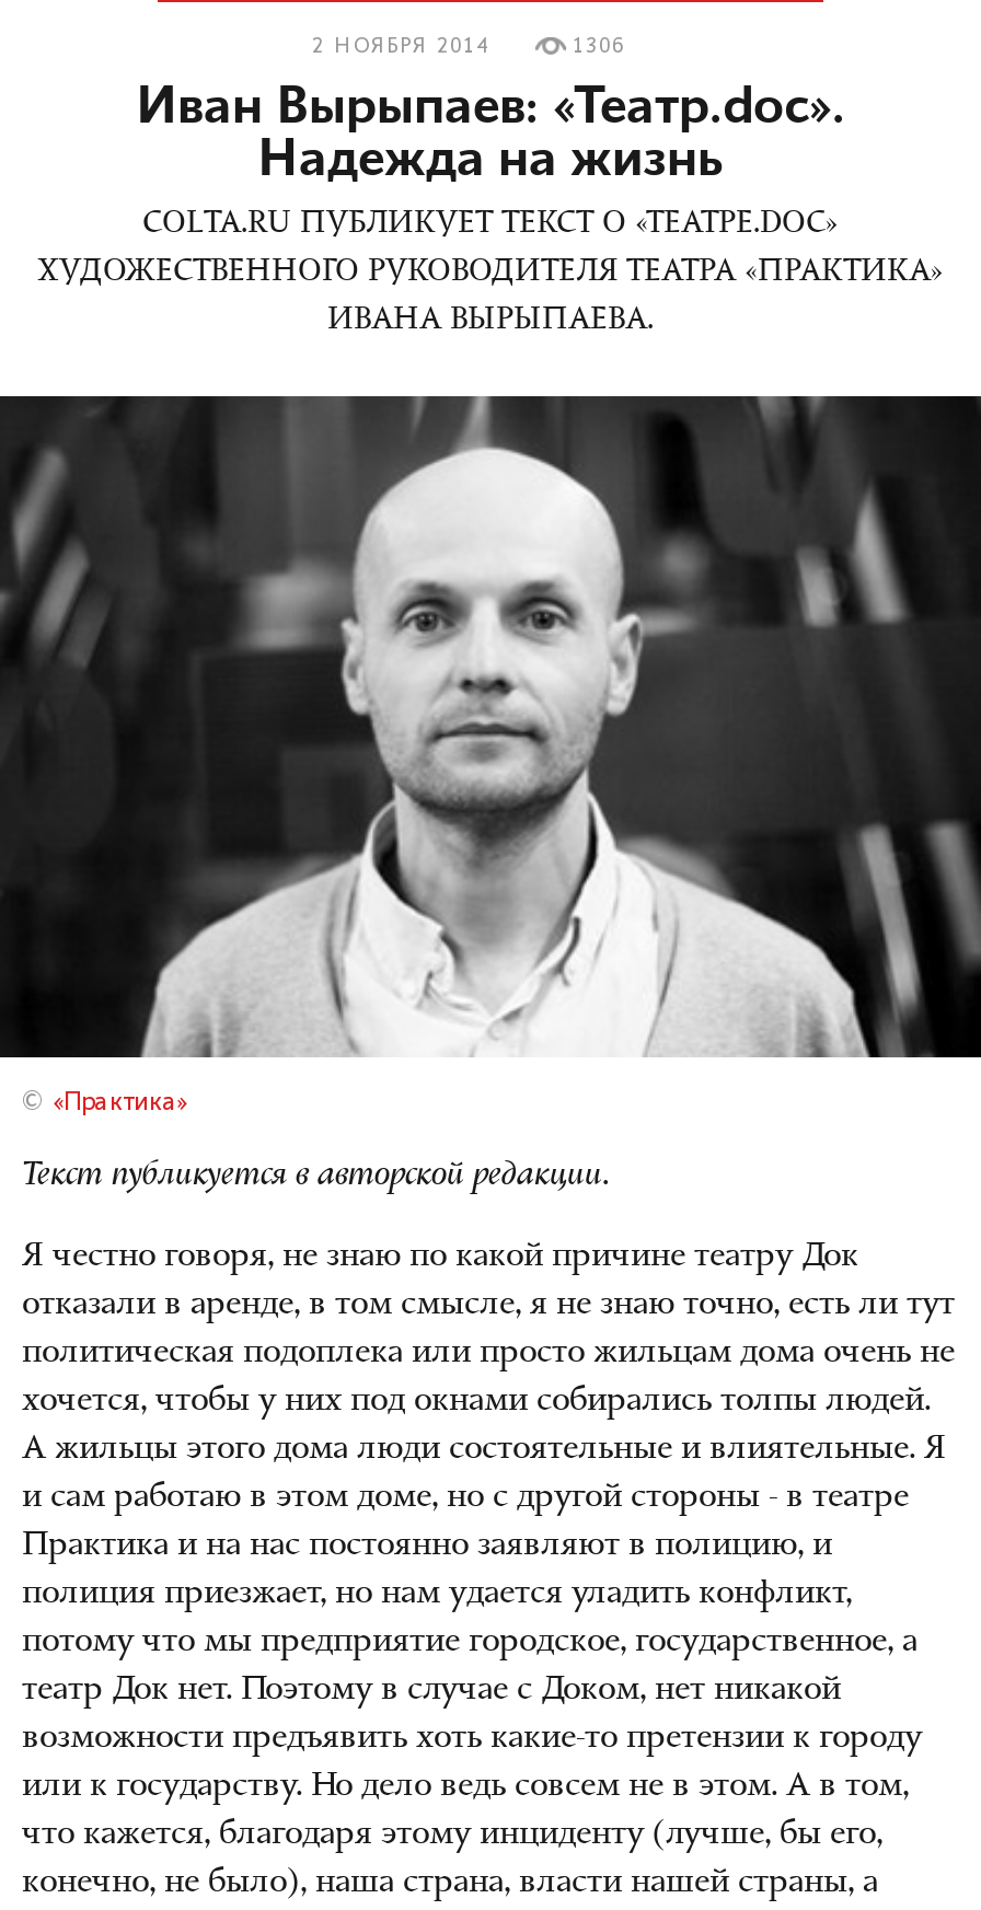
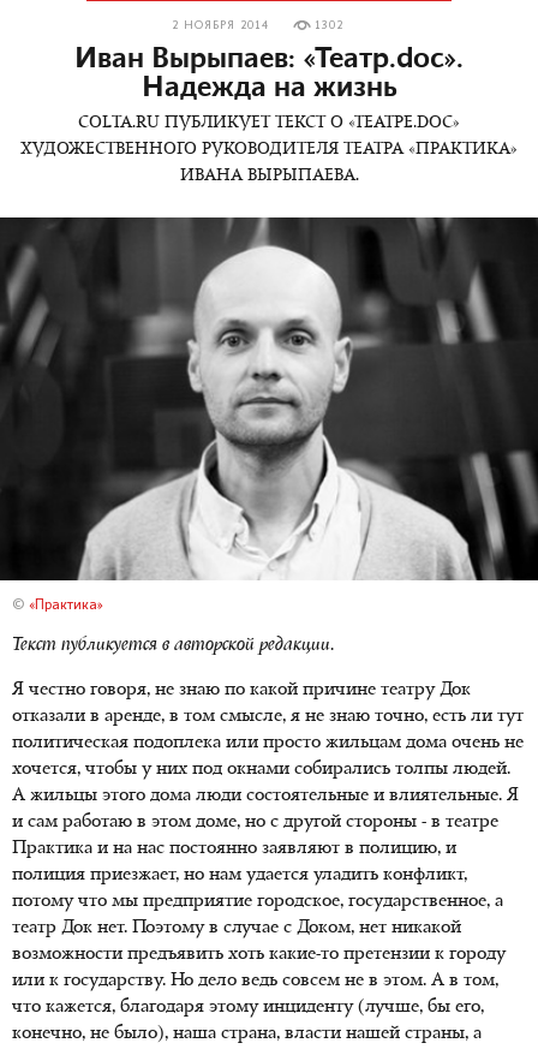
[573,35,625,59] 1306 -> [314,19,343,32] 1302

